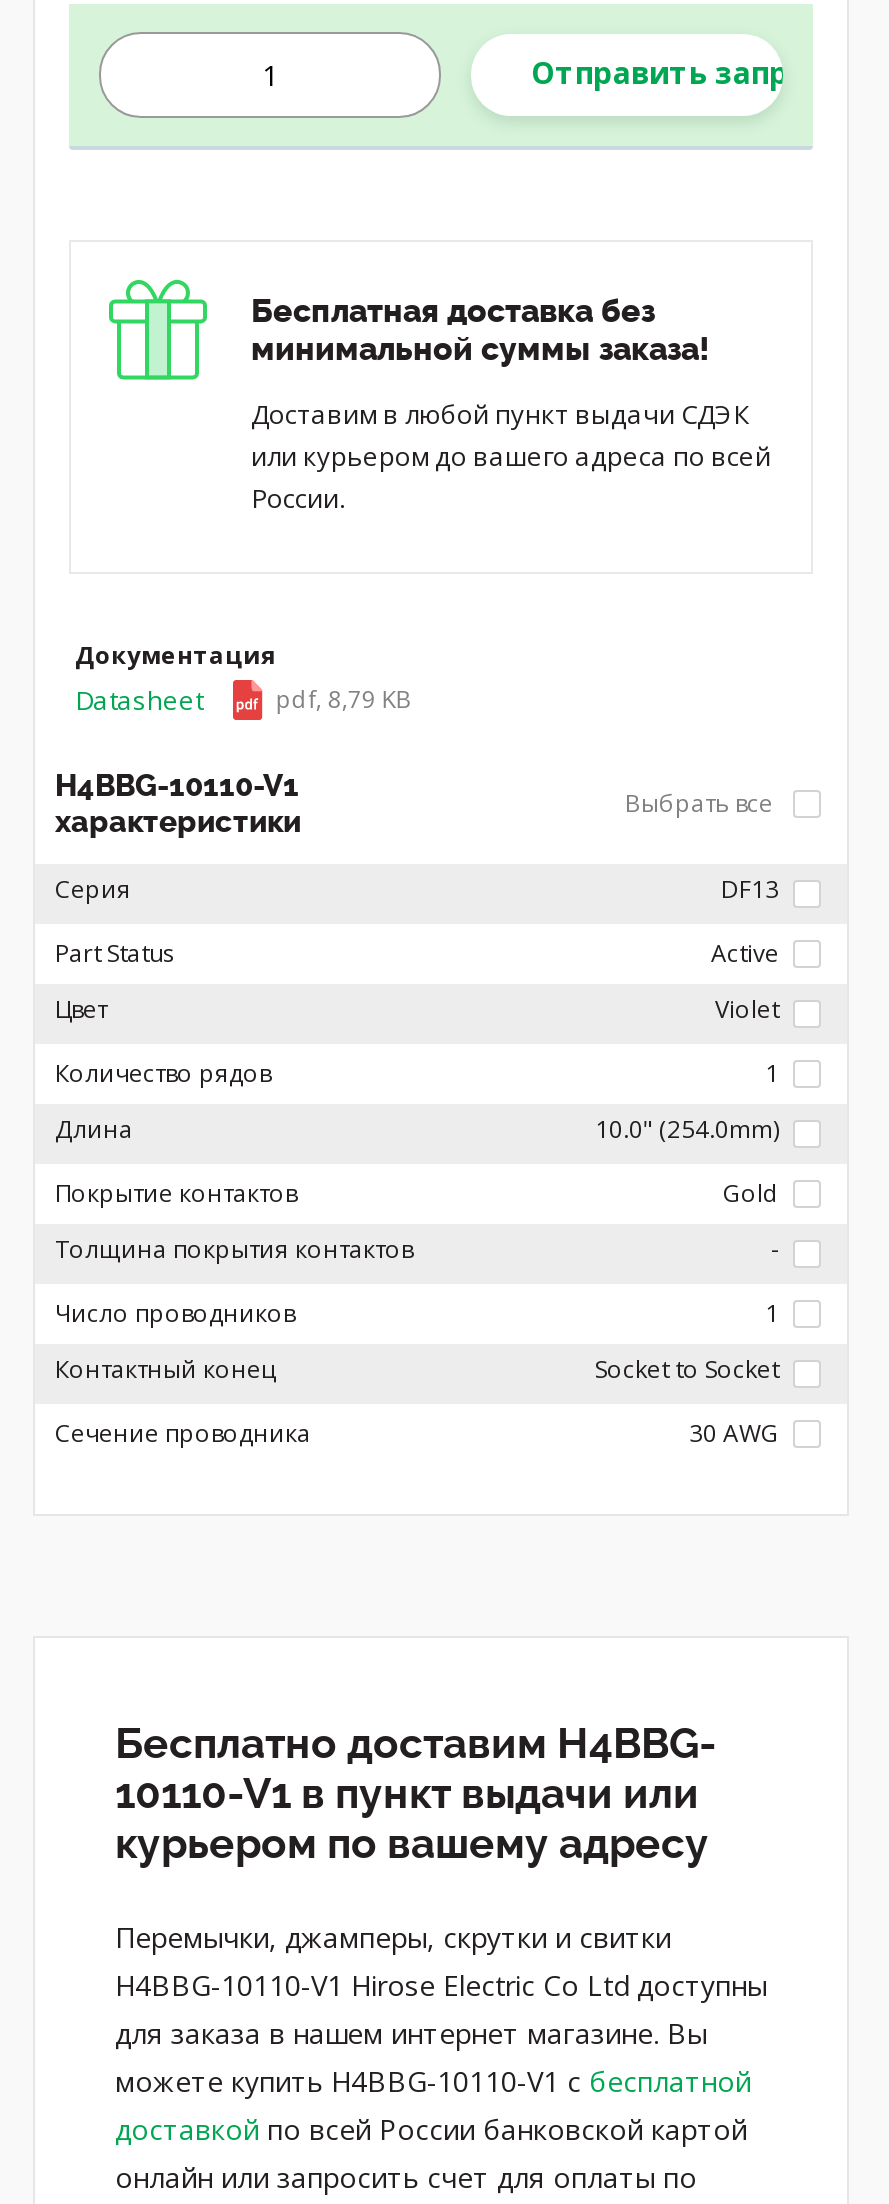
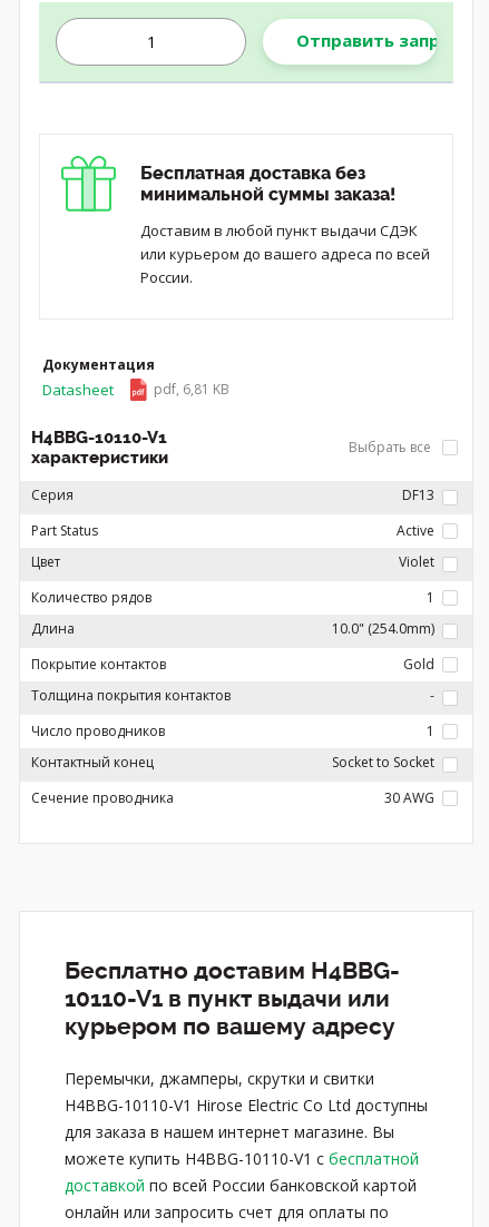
[276,682,412,716] pdf, 8,79 KB -> [154,380,230,399] pdf, 6,81 KB

